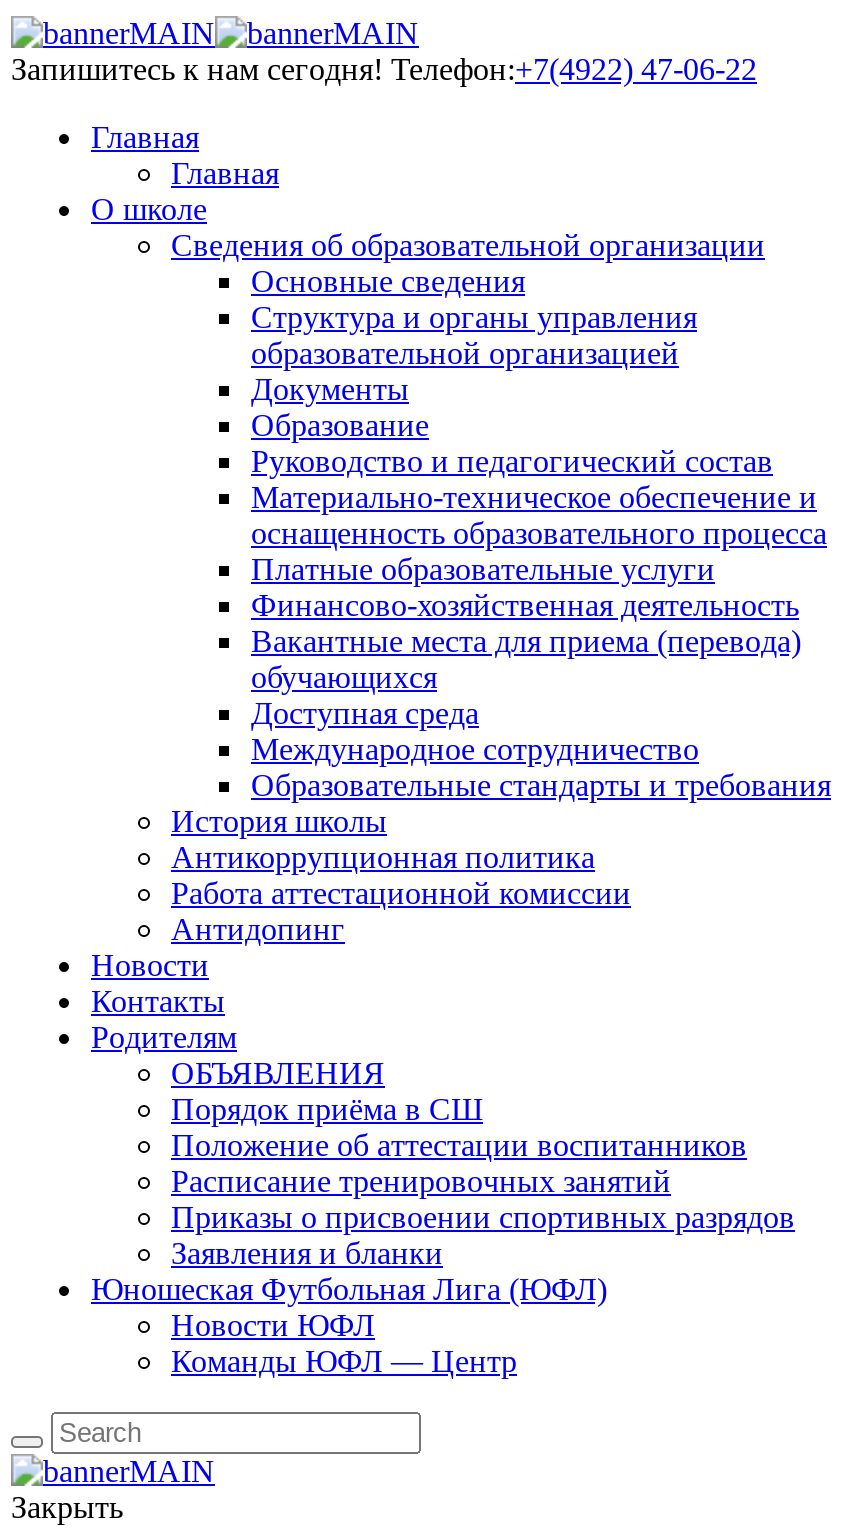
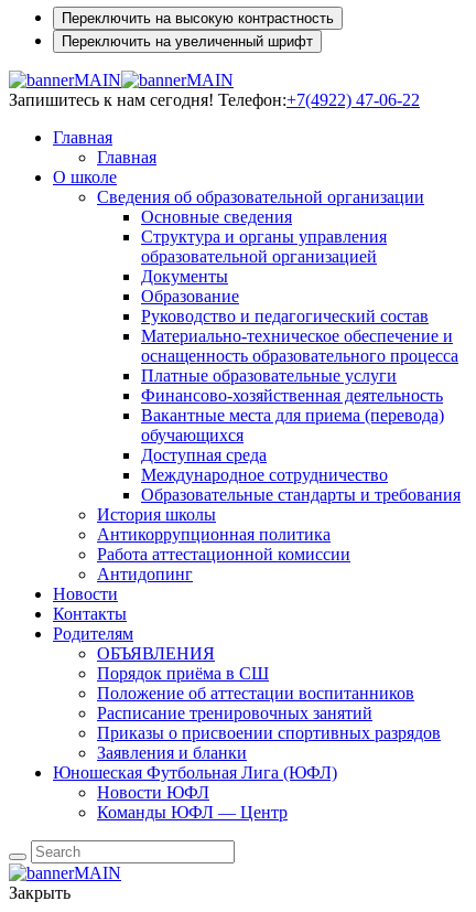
none -> [62,10,334,50] Переключить на высокую контрастность | Переключить на увеличенный шрифт

